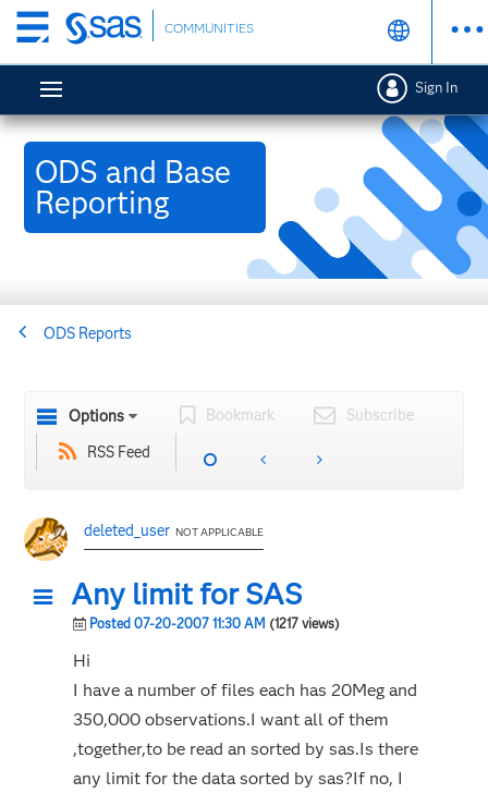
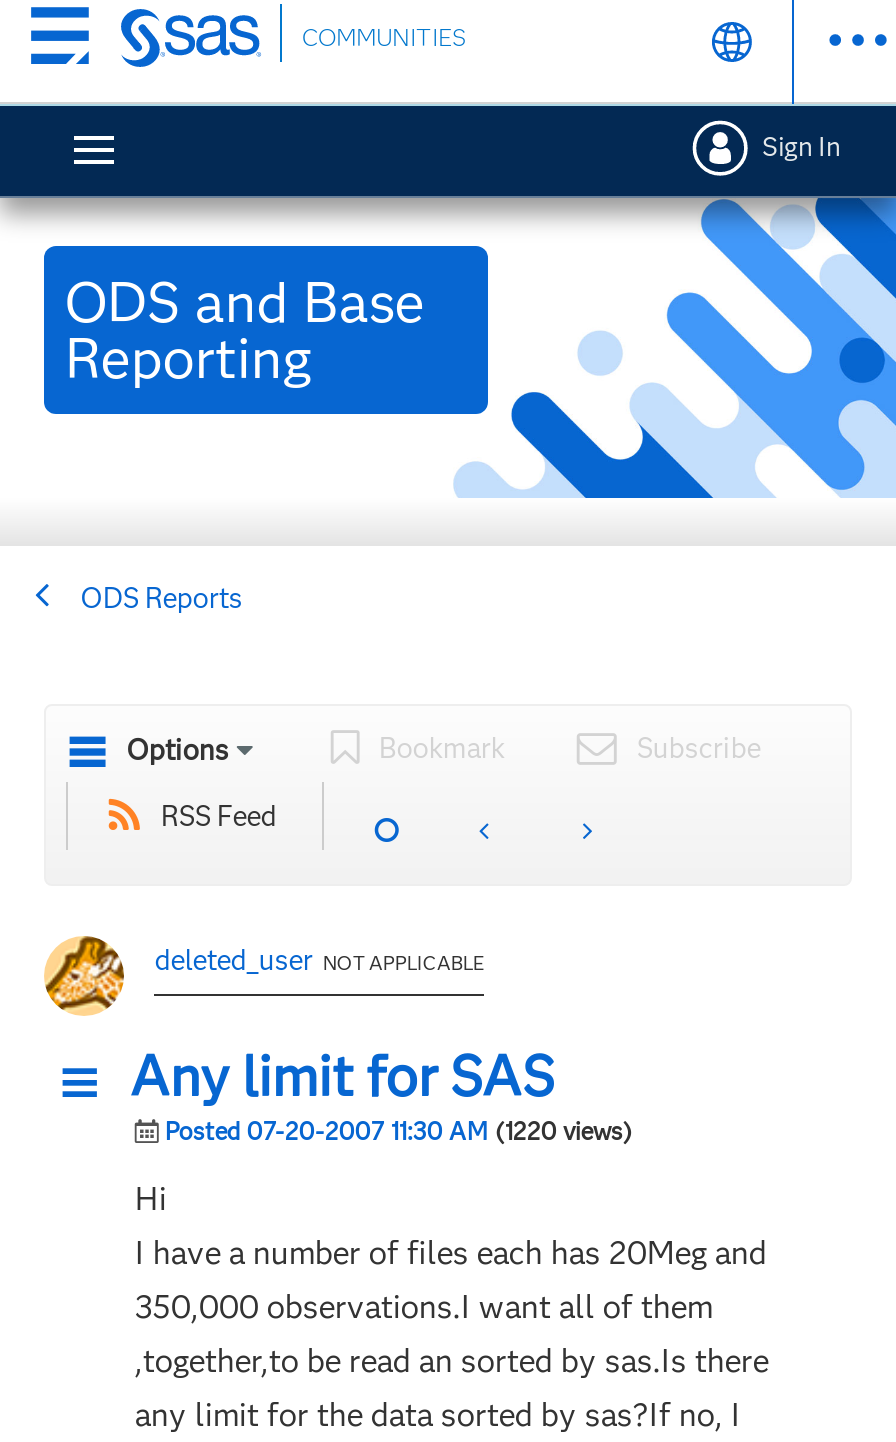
[90,615,340,631] Posted 07-20-2007 11:30 AM (1217 views) -> [165,1115,633,1145] Posted 07-20-2007 11:30 AM (1220 views)

